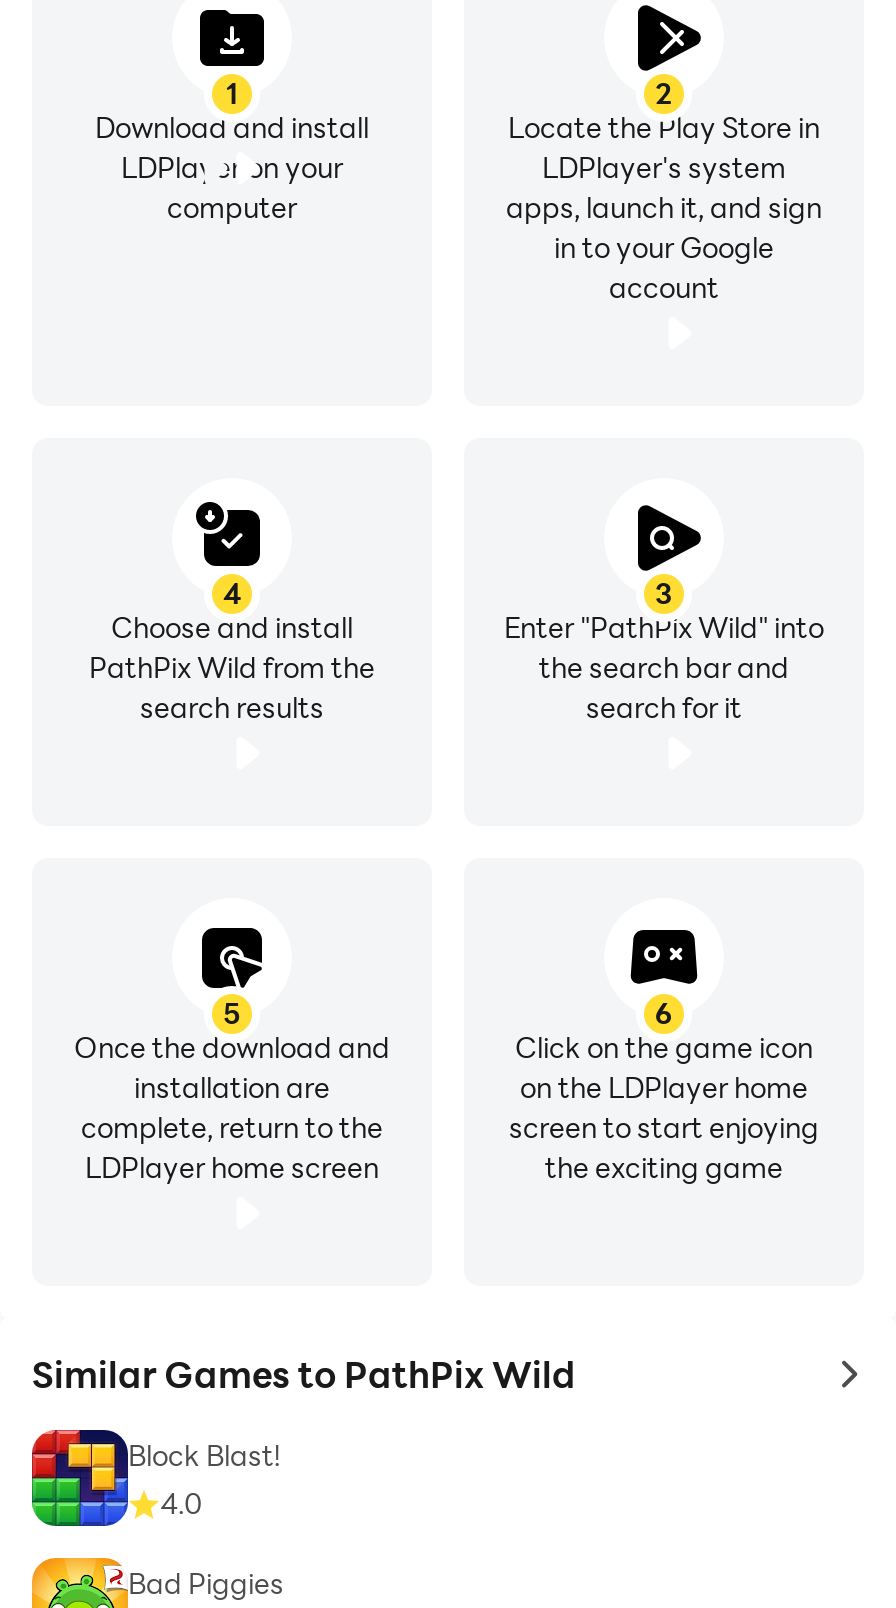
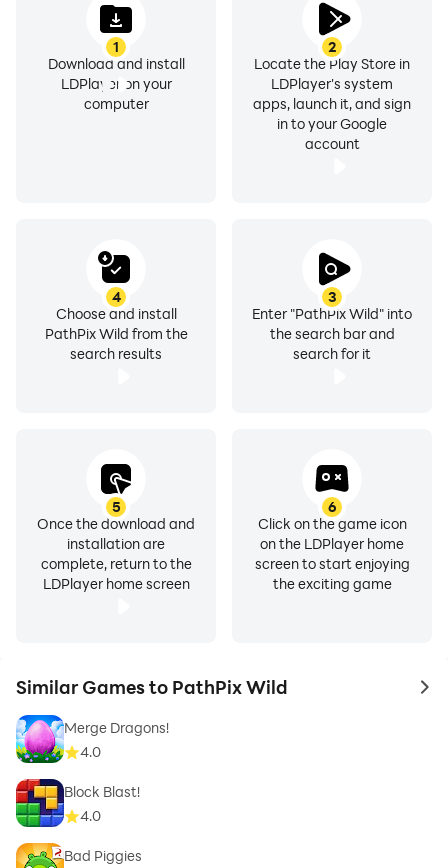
none -> [15,714,169,764] [image] | Merge Dragons! | 4.0

